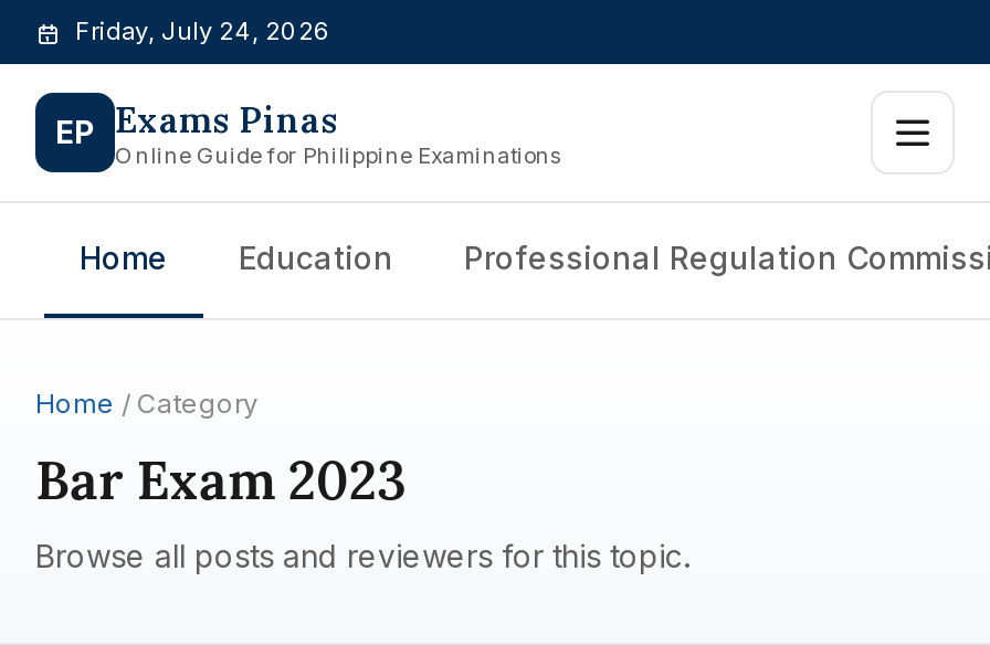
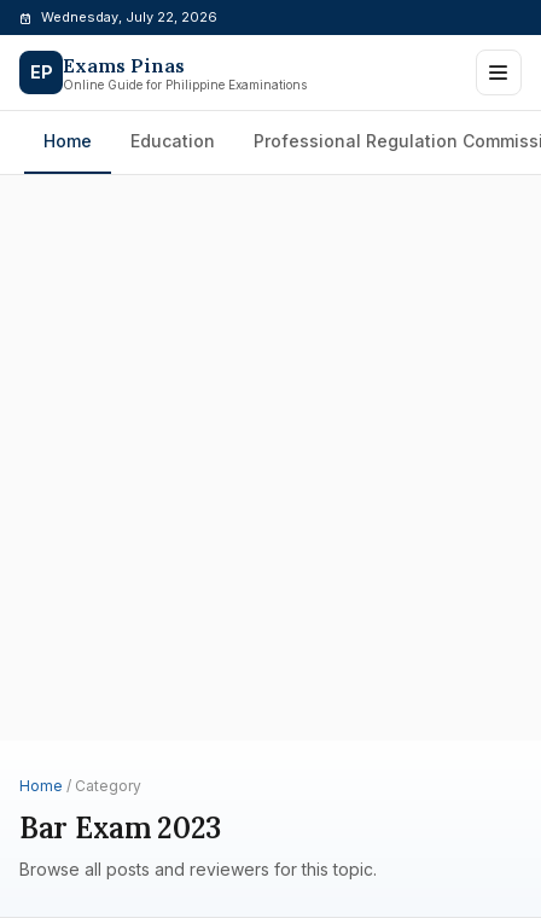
[69,15,331,46] Friday, July 24, 2026 -> [37,8,217,25] Wednesday, July 22, 2026

